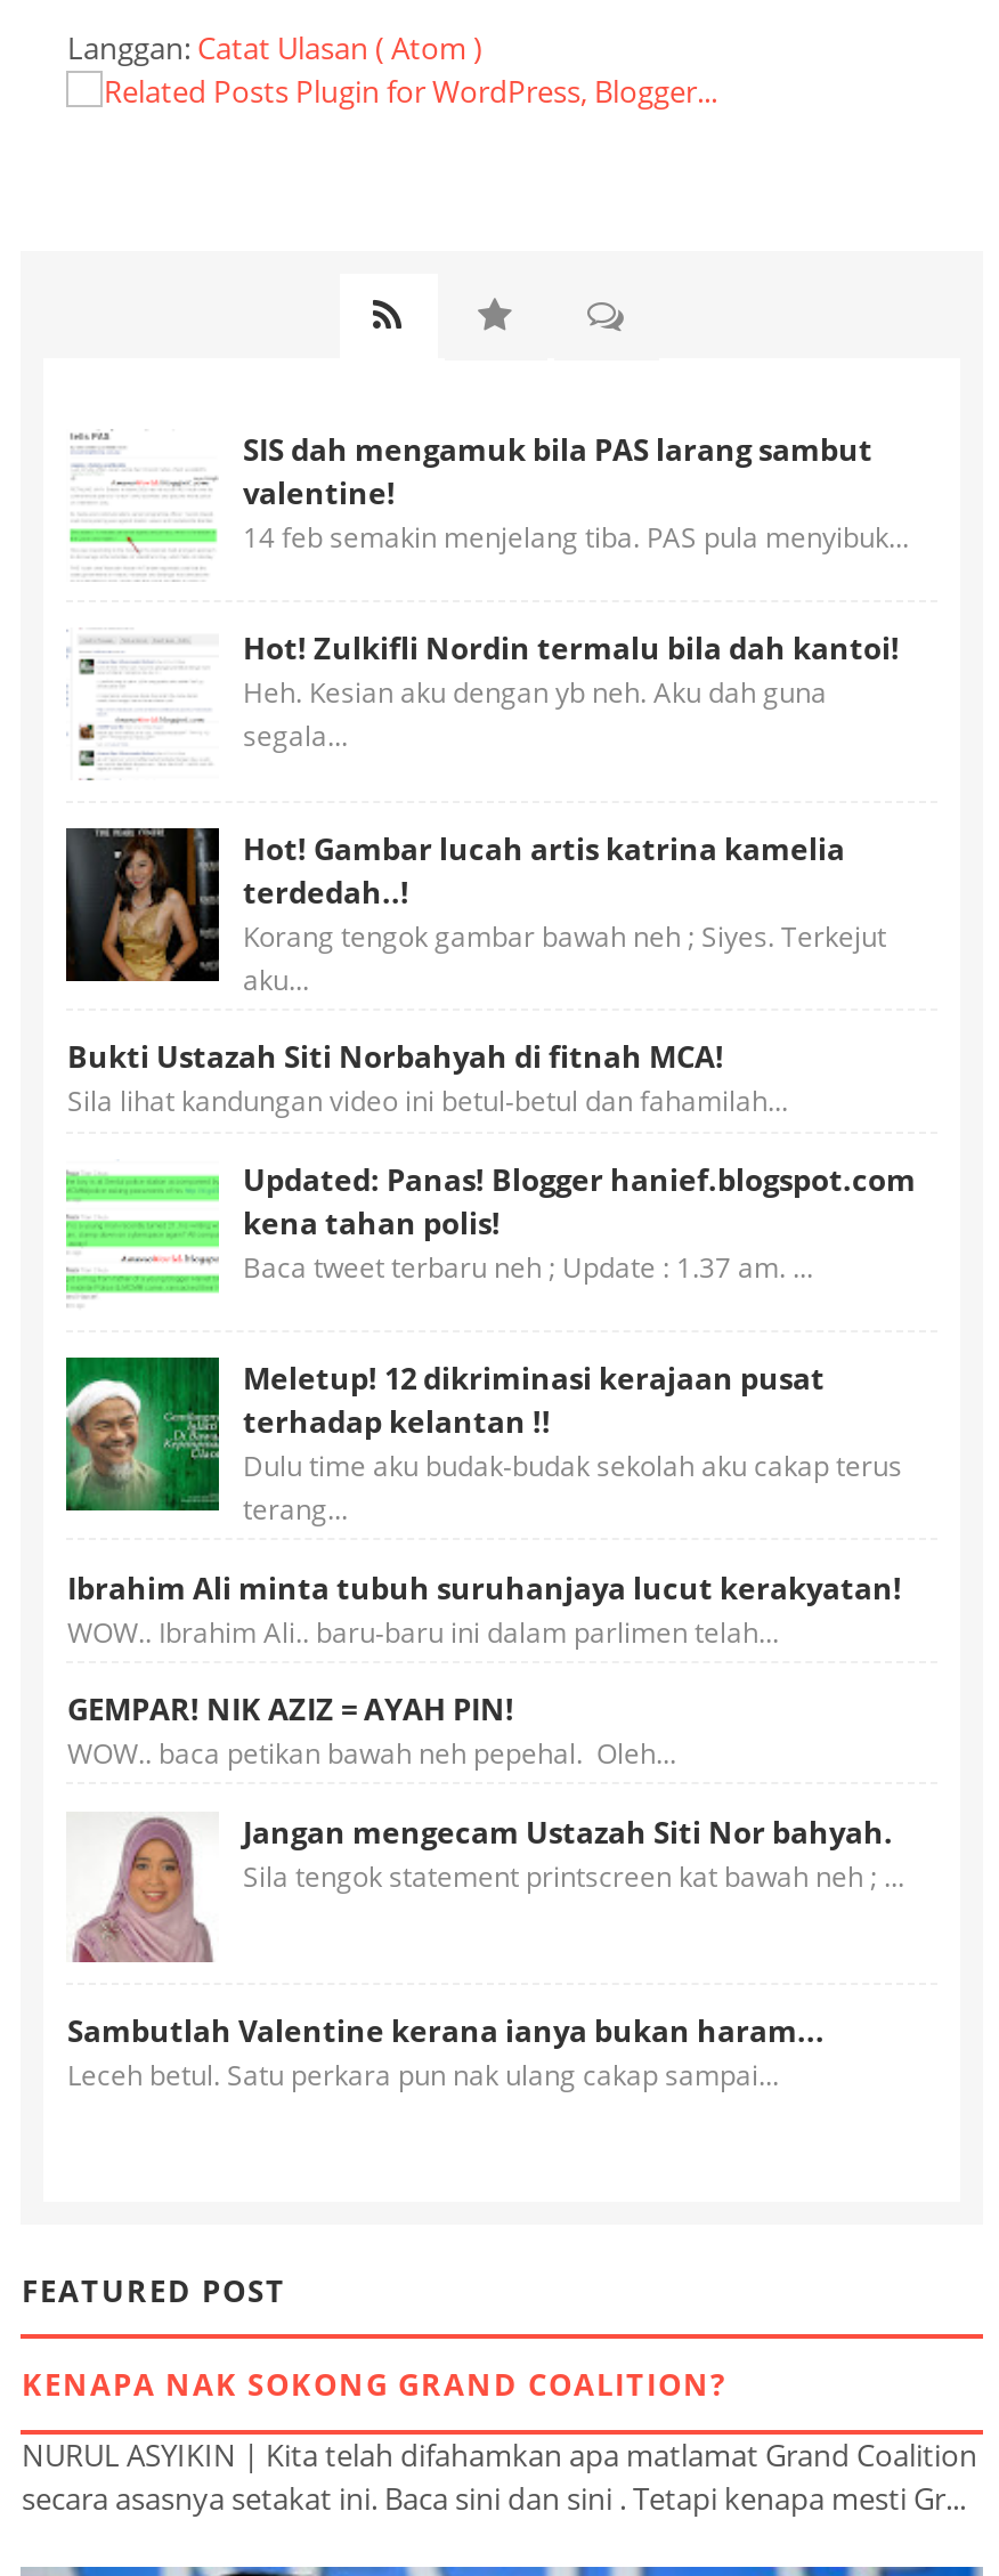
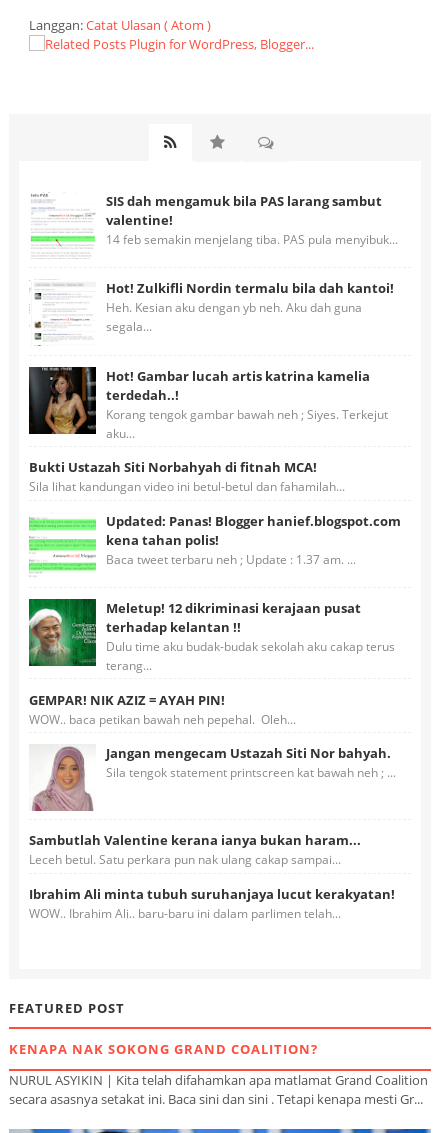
moved [67,1567,902,1651] -> [29,885,395,922]: Ibrahim Ali minta tubuh suruhanjaya lucut kerakyatan! | WOW.. Ibrahim Ali.. baru-baru ini dalam parlimen telah...
moved [67,1689,904,2094] -> [29,691,396,868]: [image] | GEMPAR! NIK AZIZ = AYAH PIN! | WOW.. baca petikan bawah neh pepehal. Oleh... | Jangan mengecam Ustazah Siti Nor bahyah. | Sila tengok statement printscreen kat bawah neh ; ... | Sambutlah Valentine kerana ianya bukan haram... | Leceh betul. Satu perkara pun nak ulang cakap sampai...

